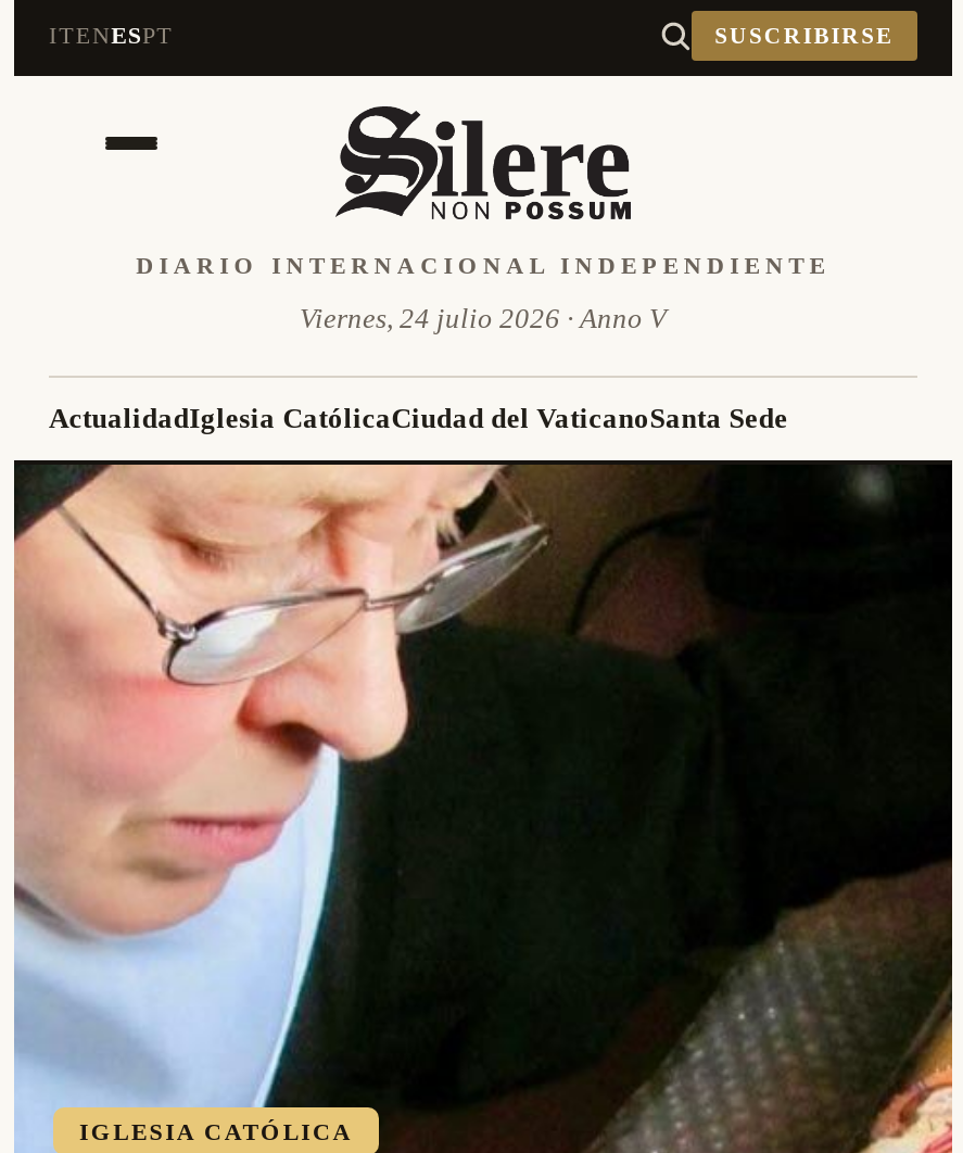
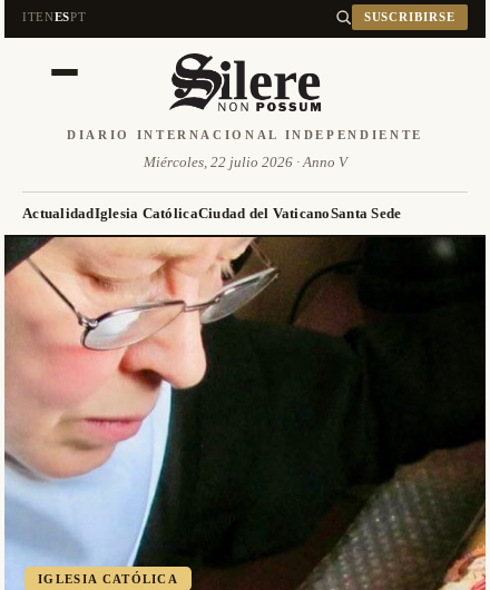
[300,302,667,334] Viernes, 24 julio 2026 · Anno V -> [143,154,347,170] Miércoles, 22 julio 2026 · Anno V

